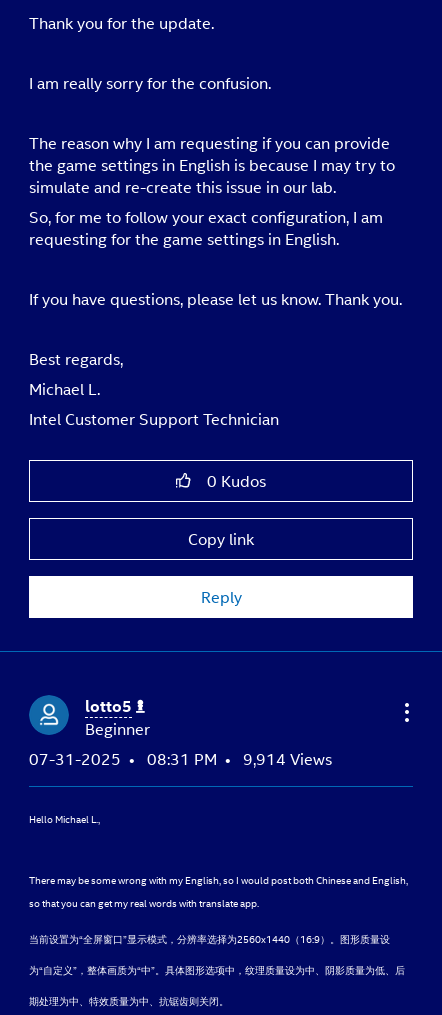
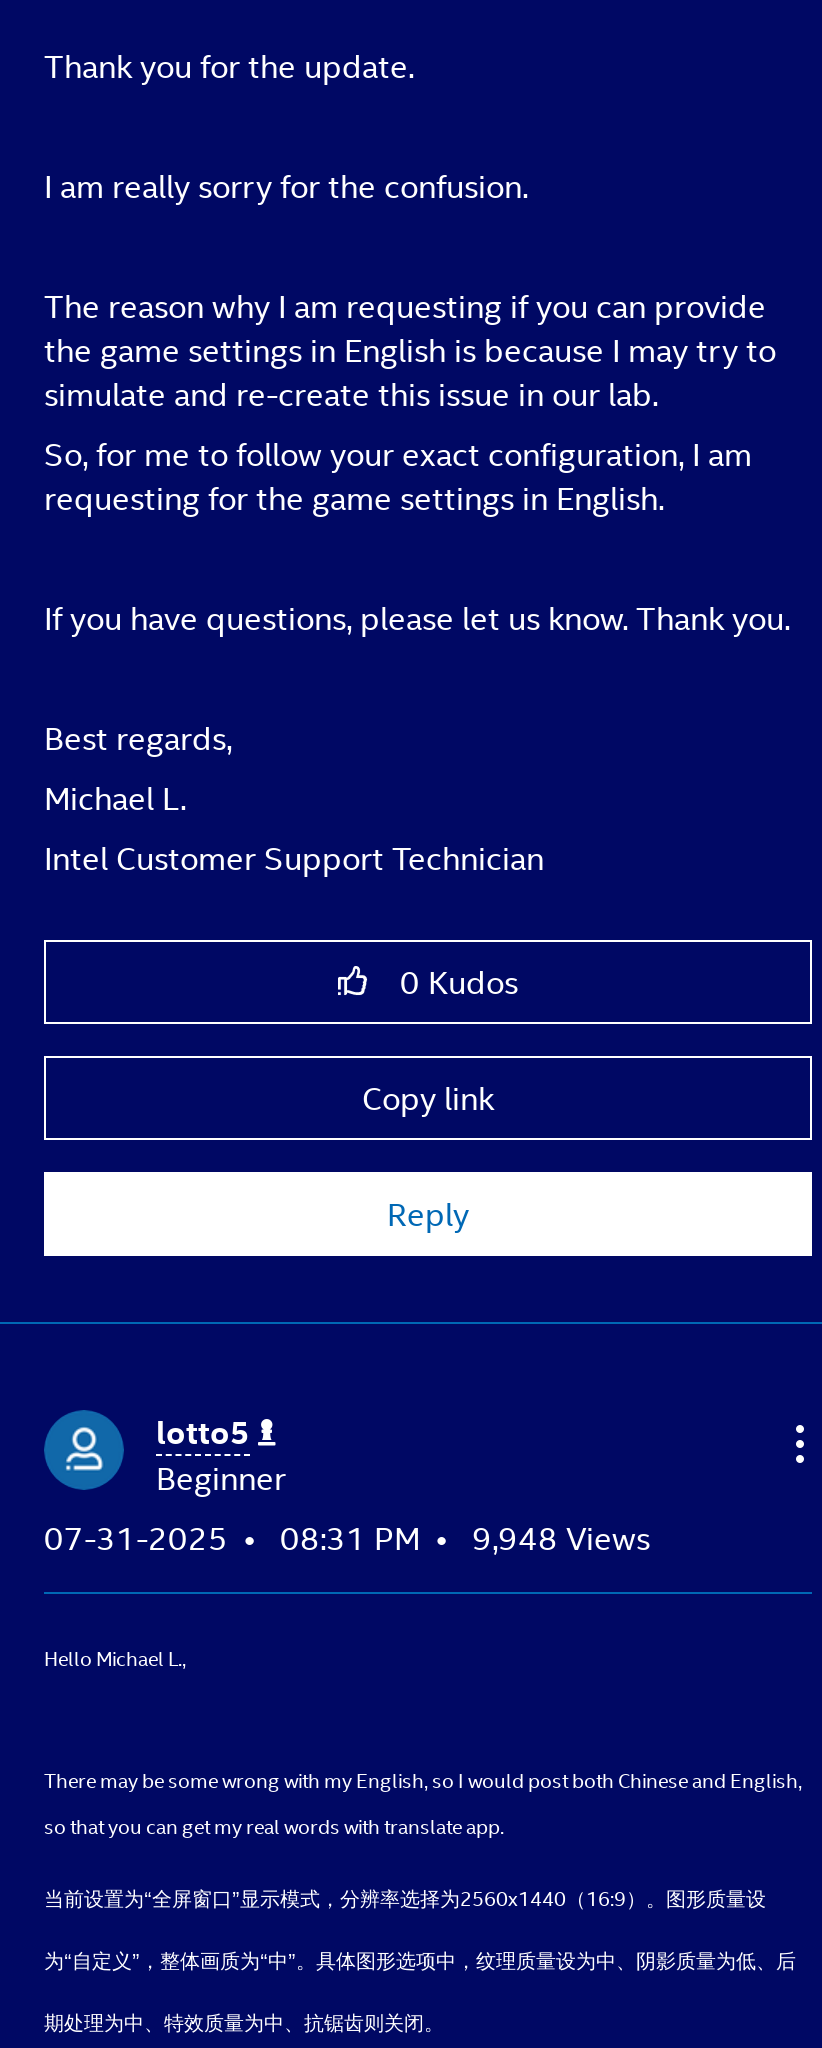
[29,747,332,770] 07-31-2025 08:31 PM 9,914 Views -> [44,1514,650,1560] 07-31-2025 08:31 PM 9,948 Views

